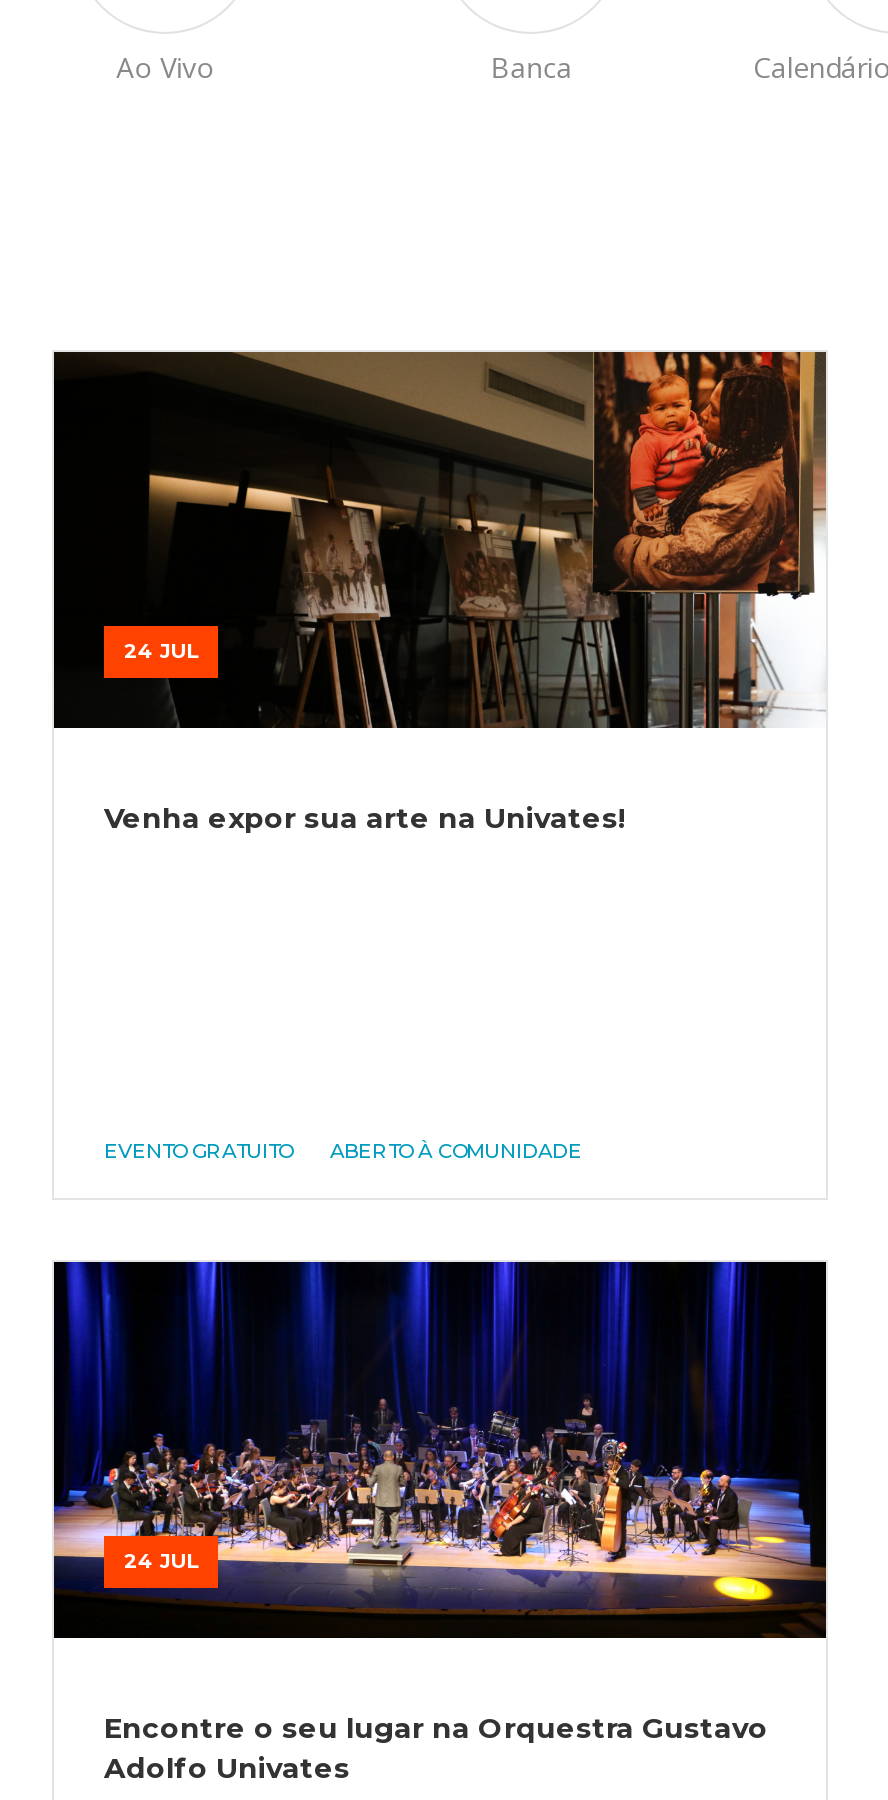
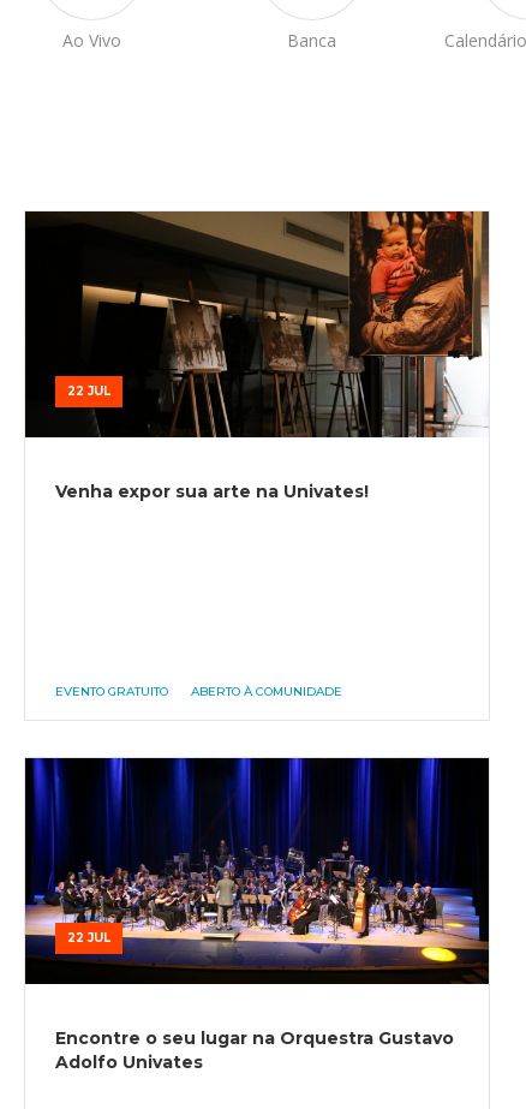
[124,638,198,664] 24 JUL -> [67,383,110,399] 22 JUL
[124,1548,198,1574] 24 JUL -> [67,930,110,946] 22 JUL

